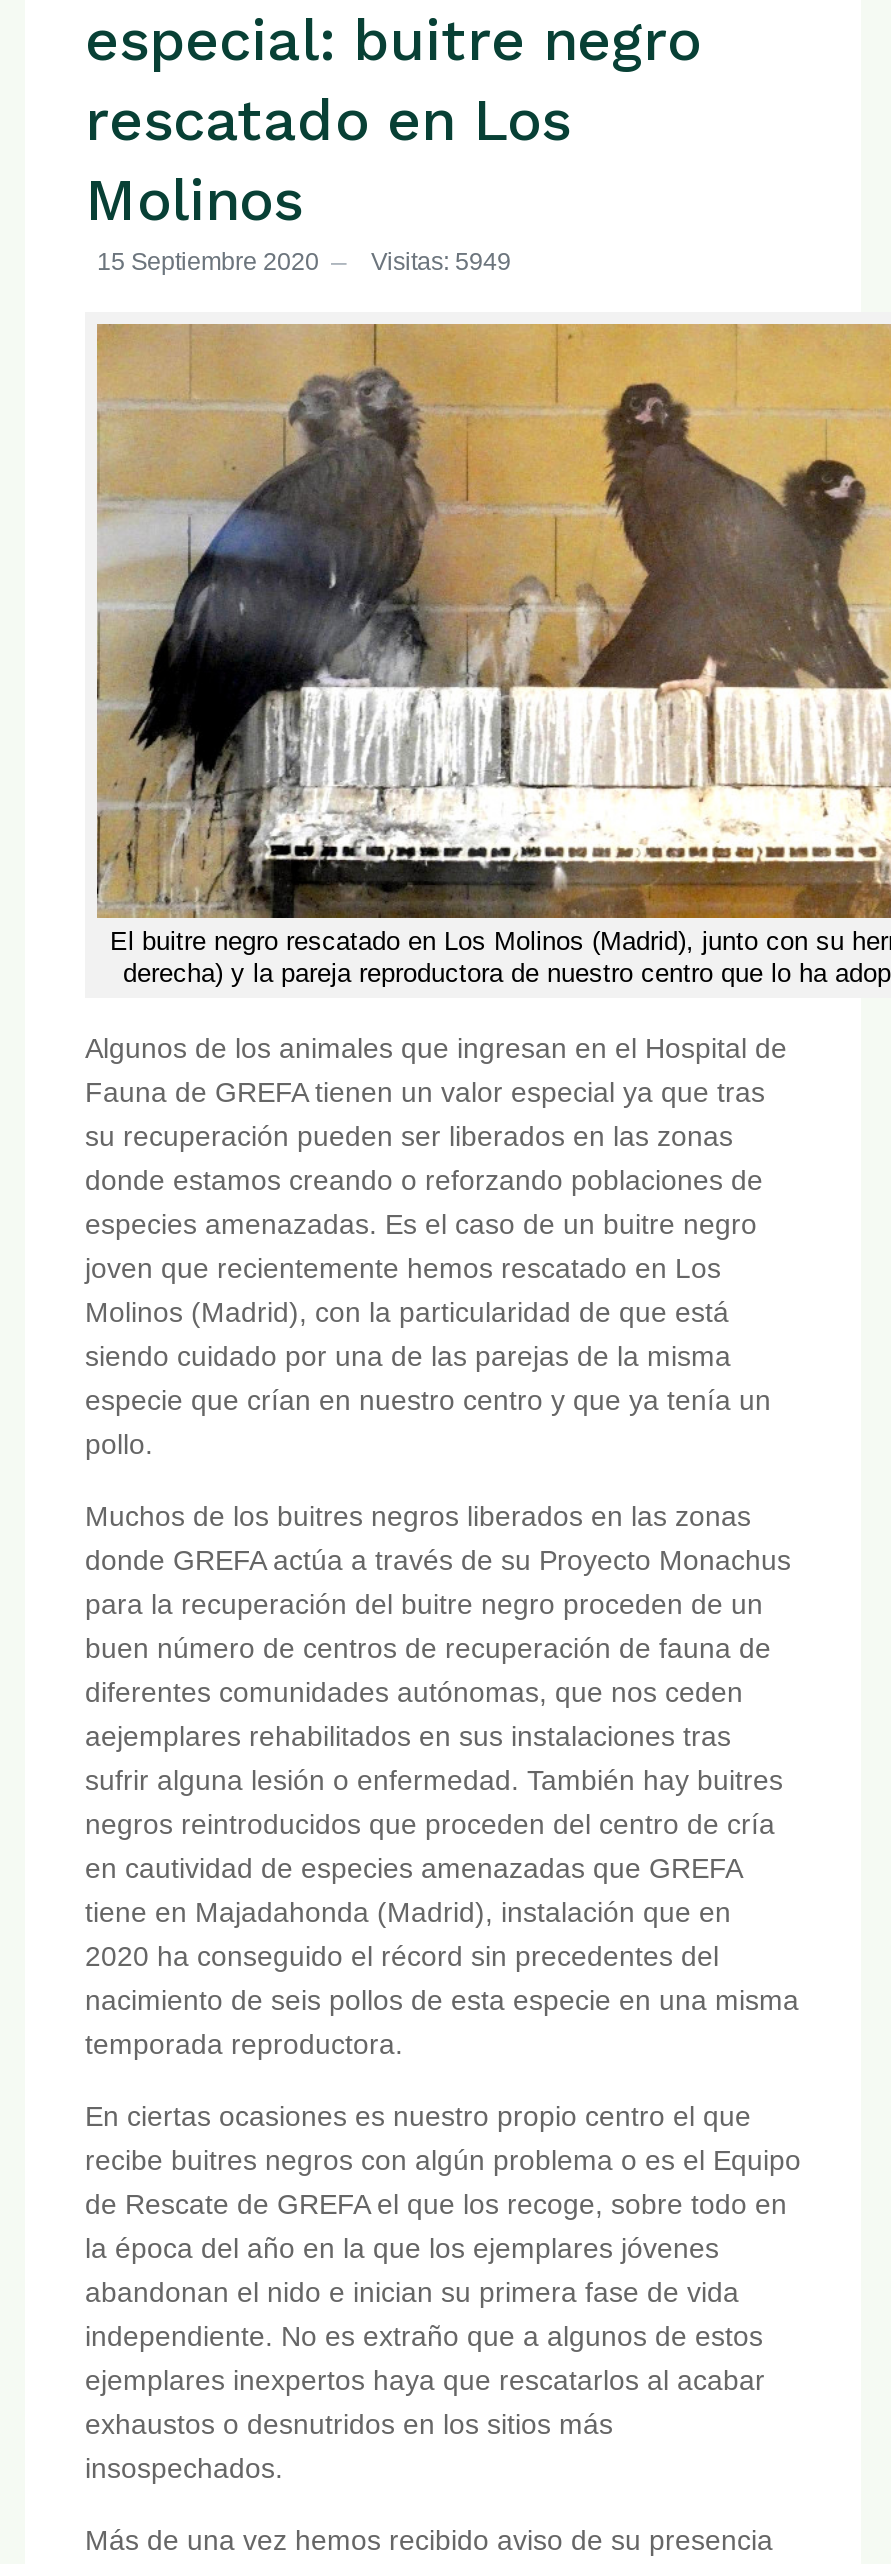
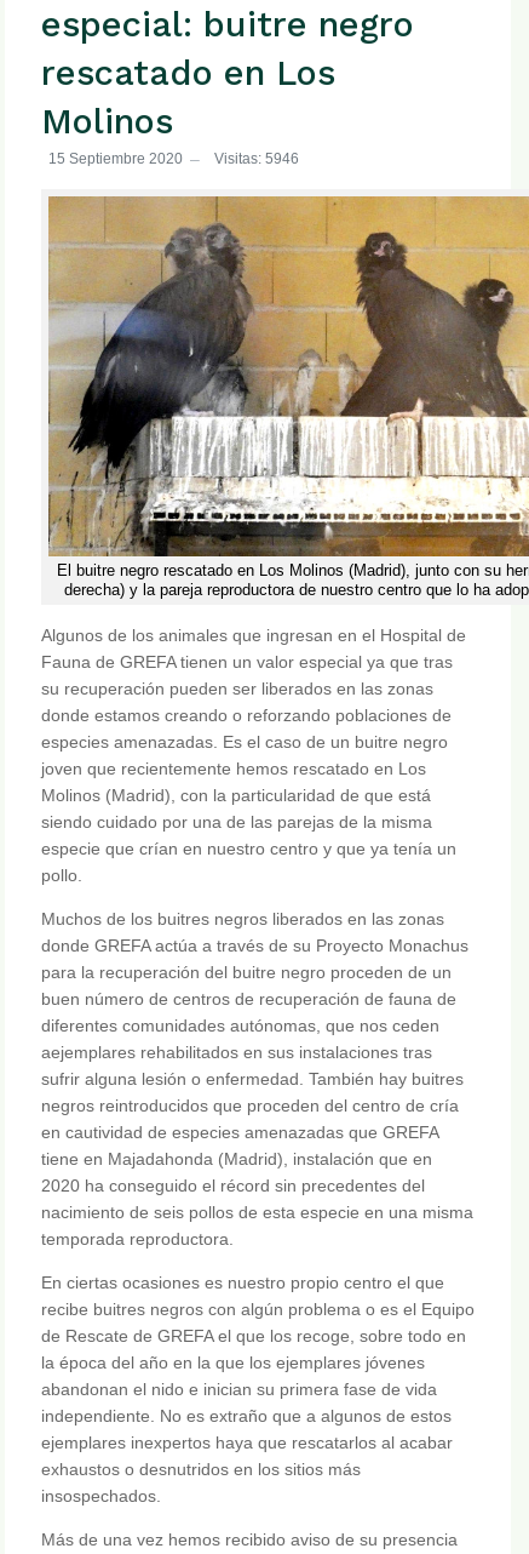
[97,248,511,276] 15 Septiembre 2020 Visitas: 5949 -> [48,150,299,167] 15 Septiembre 2020 Visitas: 5946

